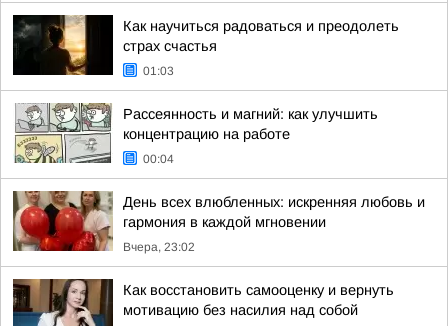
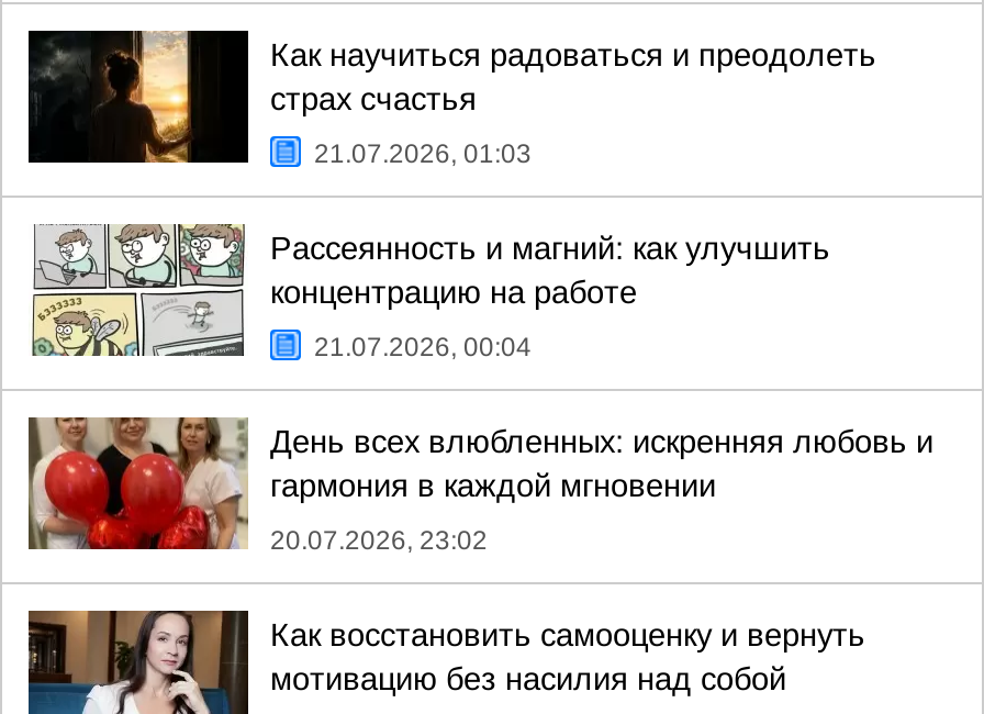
[143,64,174,78] 01:03 -> [314,138,532,169] 21.07.2026, 01:03
[143,152,174,166] 00:04 -> [314,332,532,362] 21.07.2026, 00:04
[123,240,195,254] Вчера, 23:02 -> [270,525,488,556] 20.07.2026, 23:02

